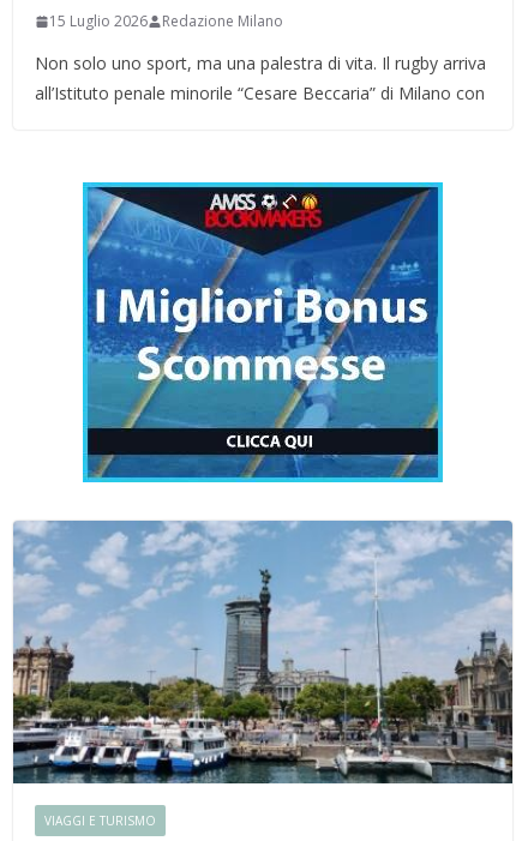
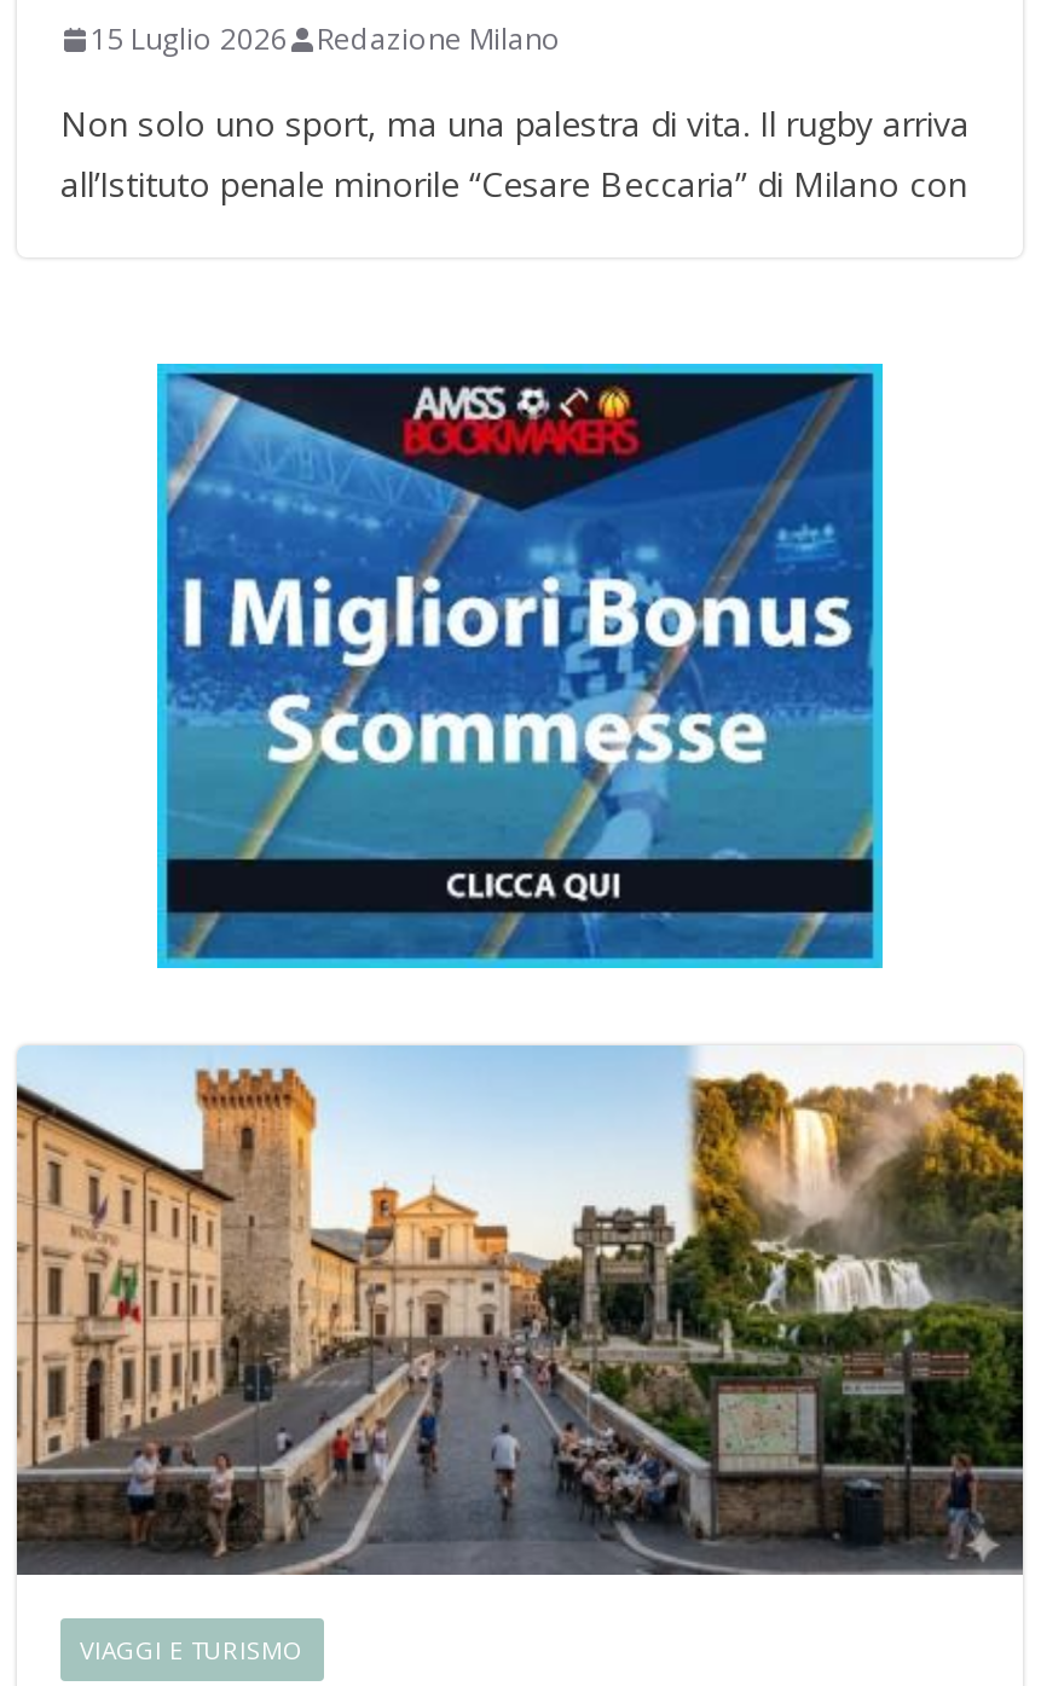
[12,519,514,783] [image] -> [15,1045,1025,1575] [image]

